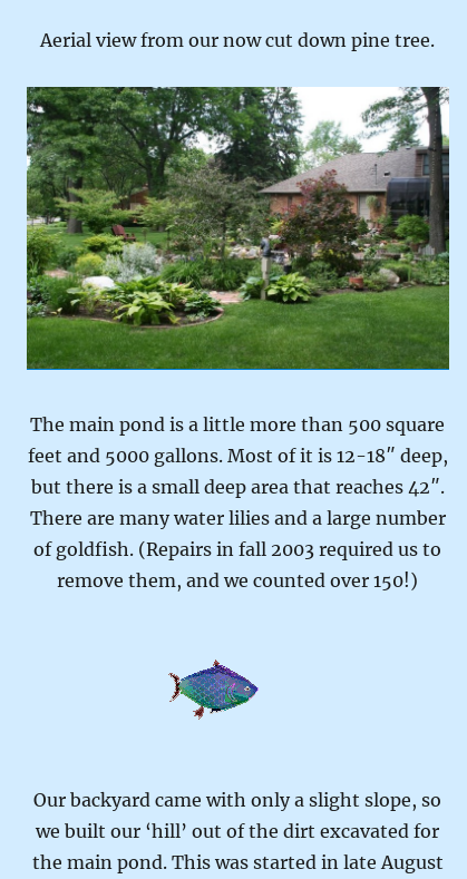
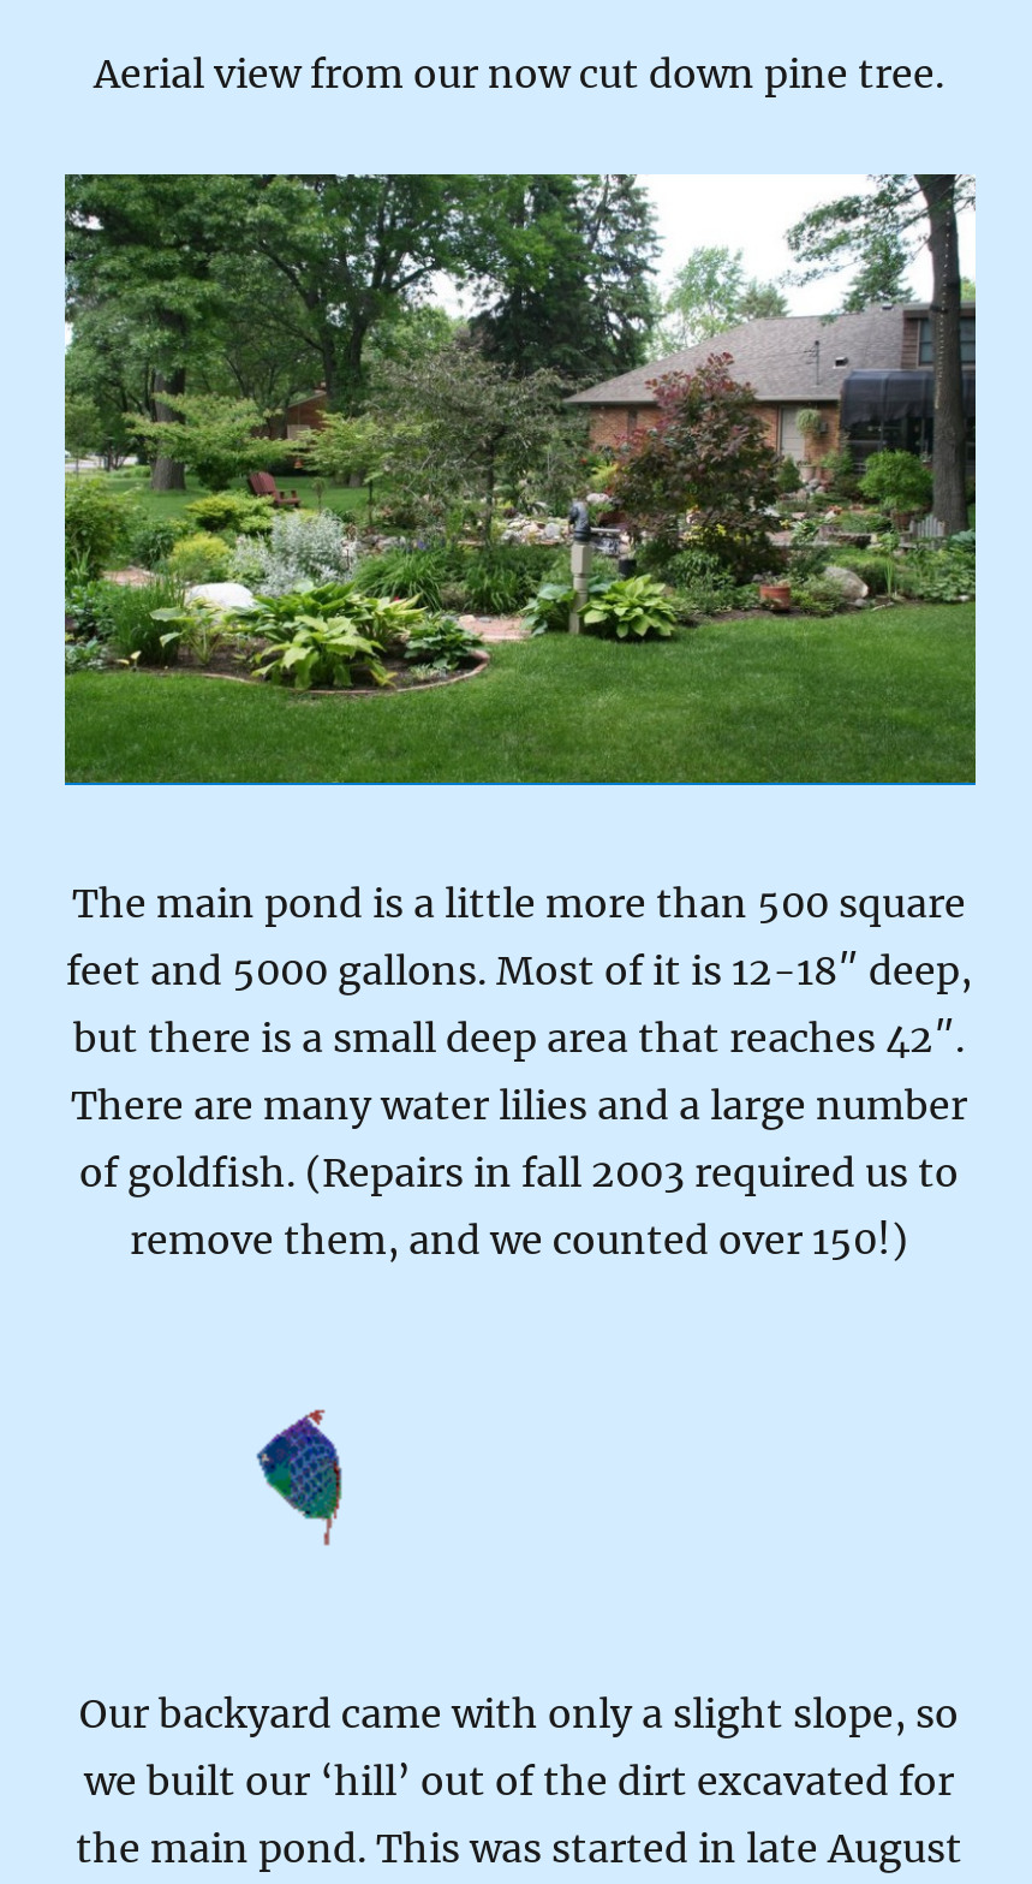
none -> [255,1408,344,1547] [image]
[168,660,260,720] [image] -> none

